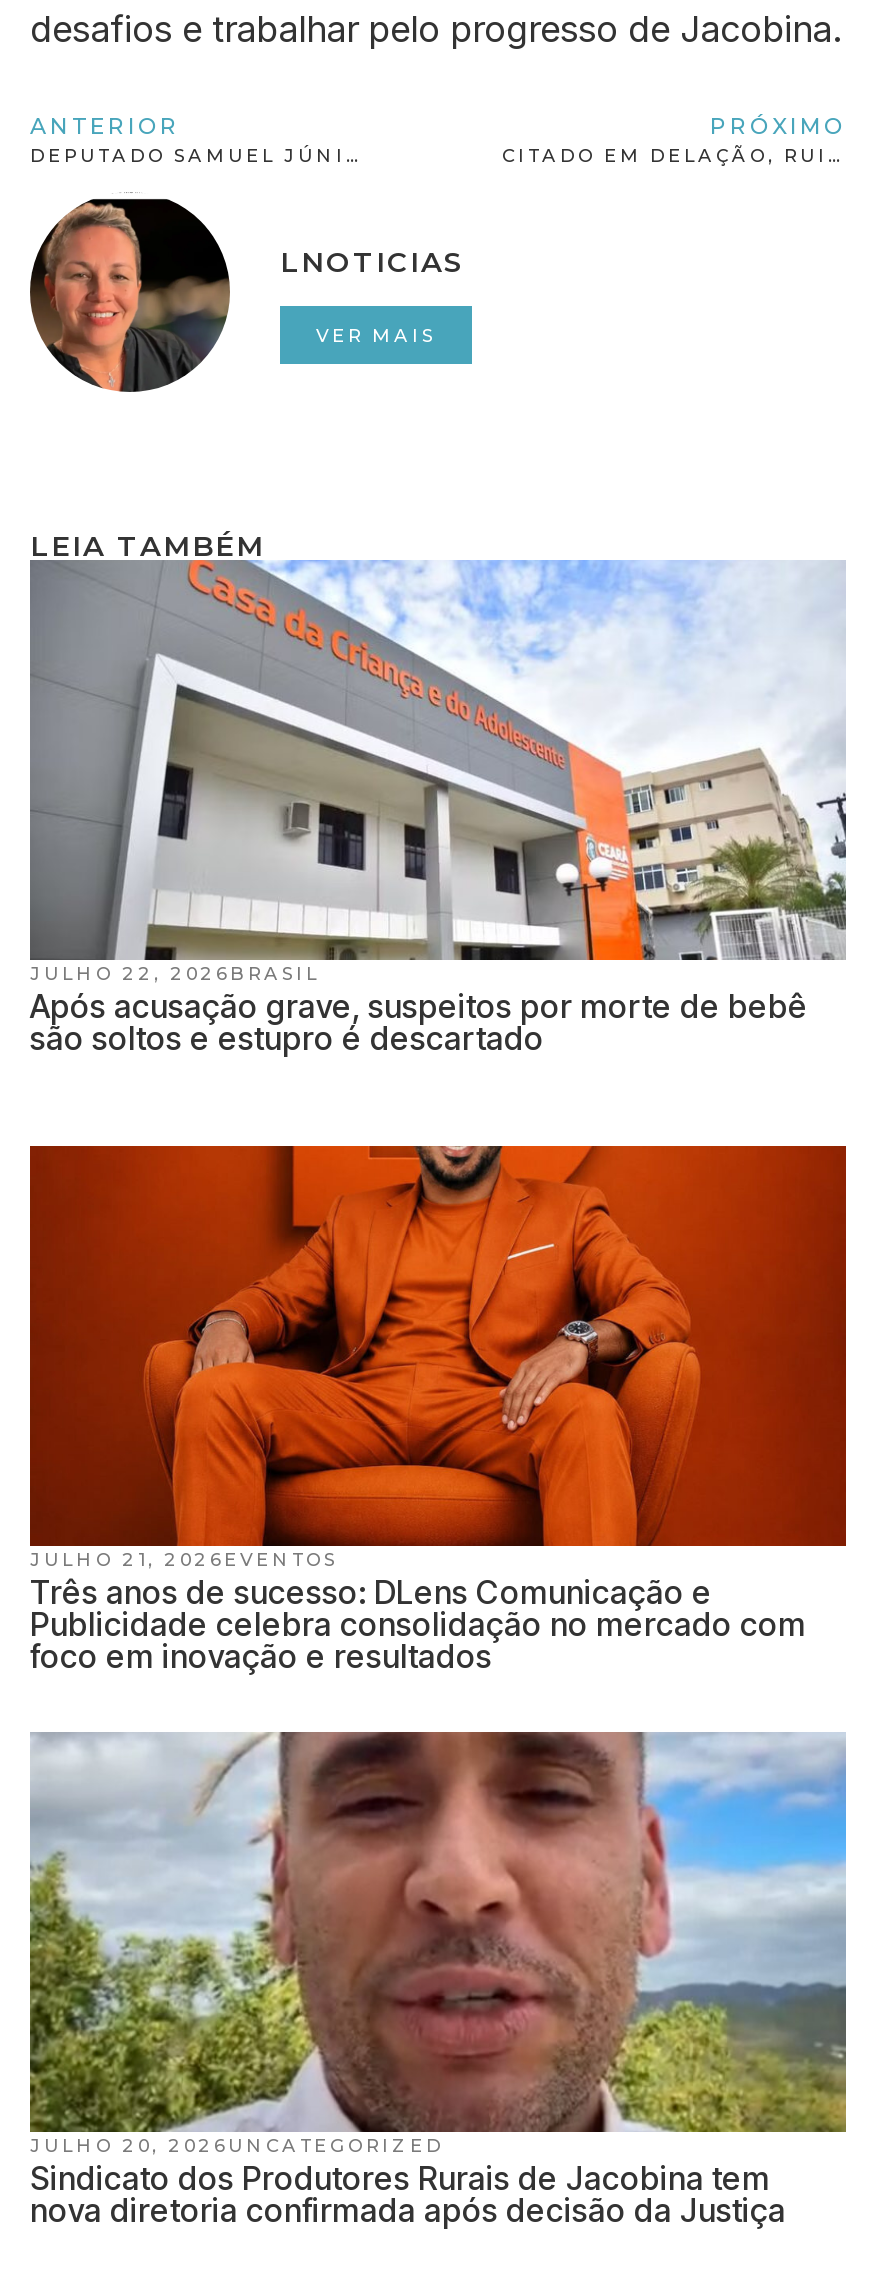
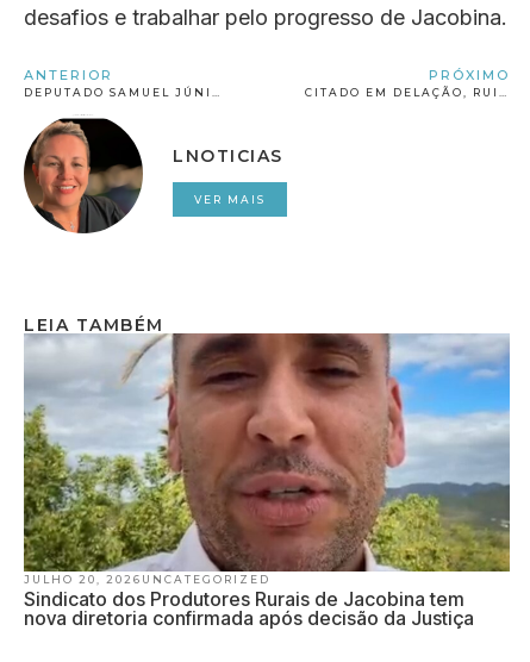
[30,558,846,1057] [image] | JULHO 22, 2026BRASIL | Após acusação grave, suspeitos por morte de bebê | são soltos e estupro é descartado -> none
[28,1144,848,1675] [image] | JULHO 21, 2026EVENTOS | Três anos de sucesso: DLens Comunicação e | Publicidade celebra consolidação no mercado com | foco em inovação e resultados -> none

